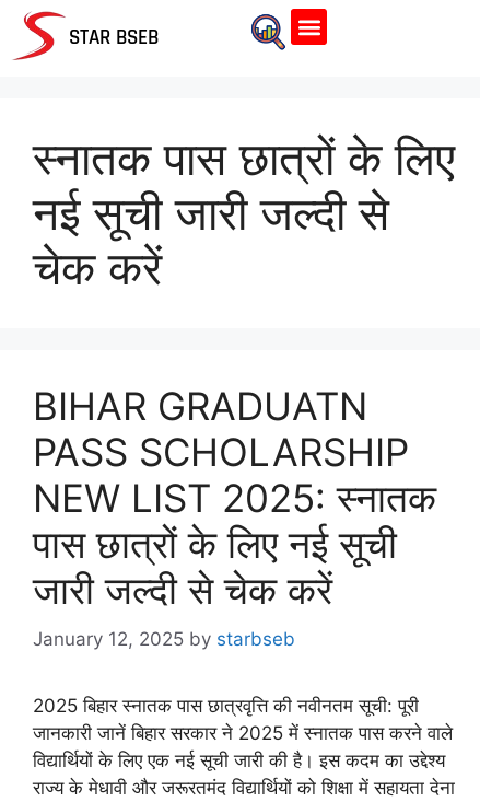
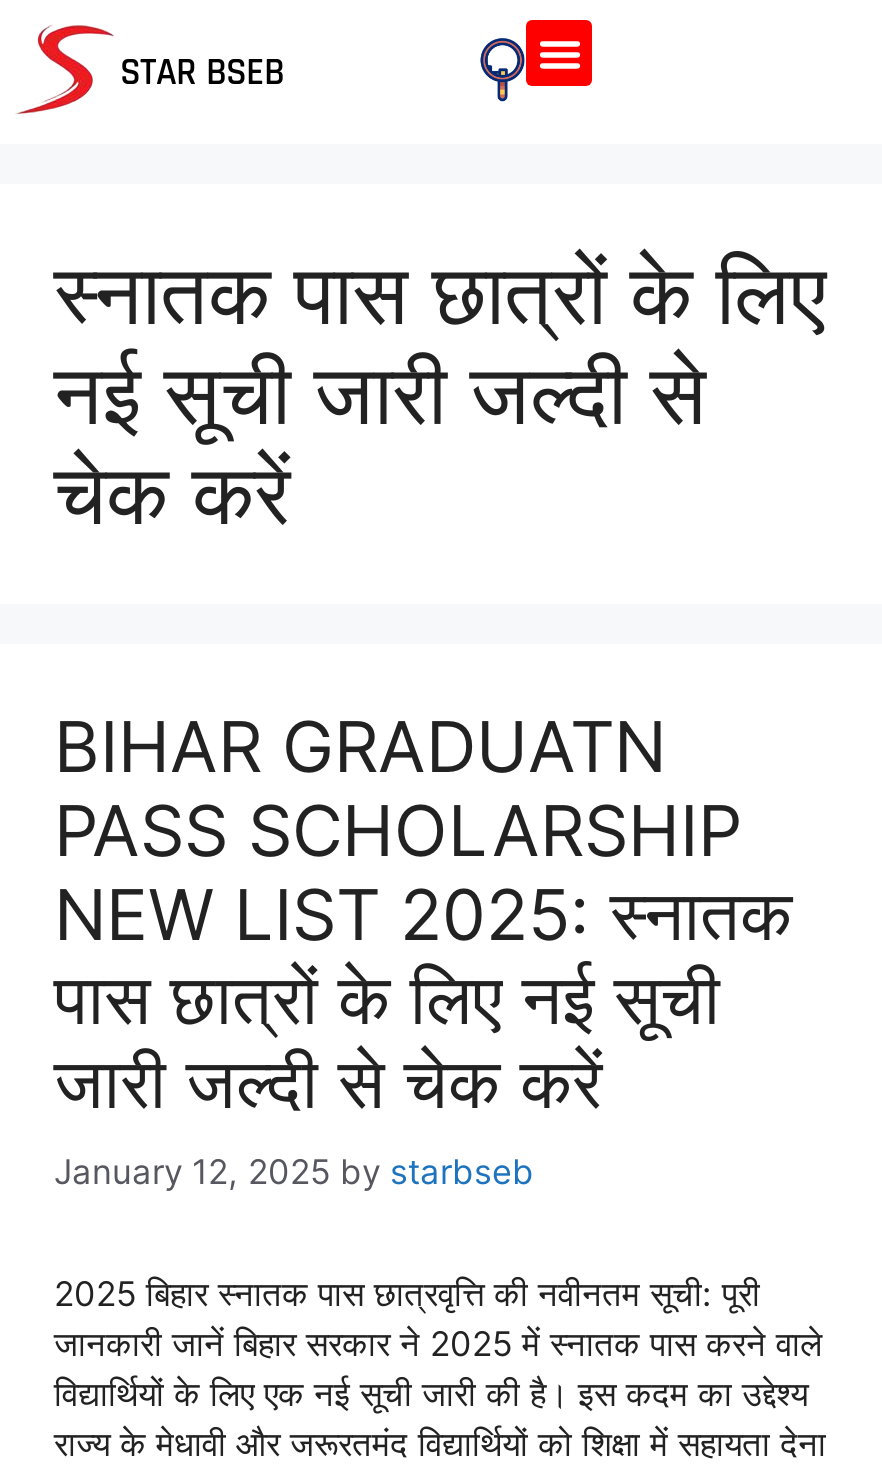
[250,13,291,54] [image] -> [454,30,528,104] [image]

